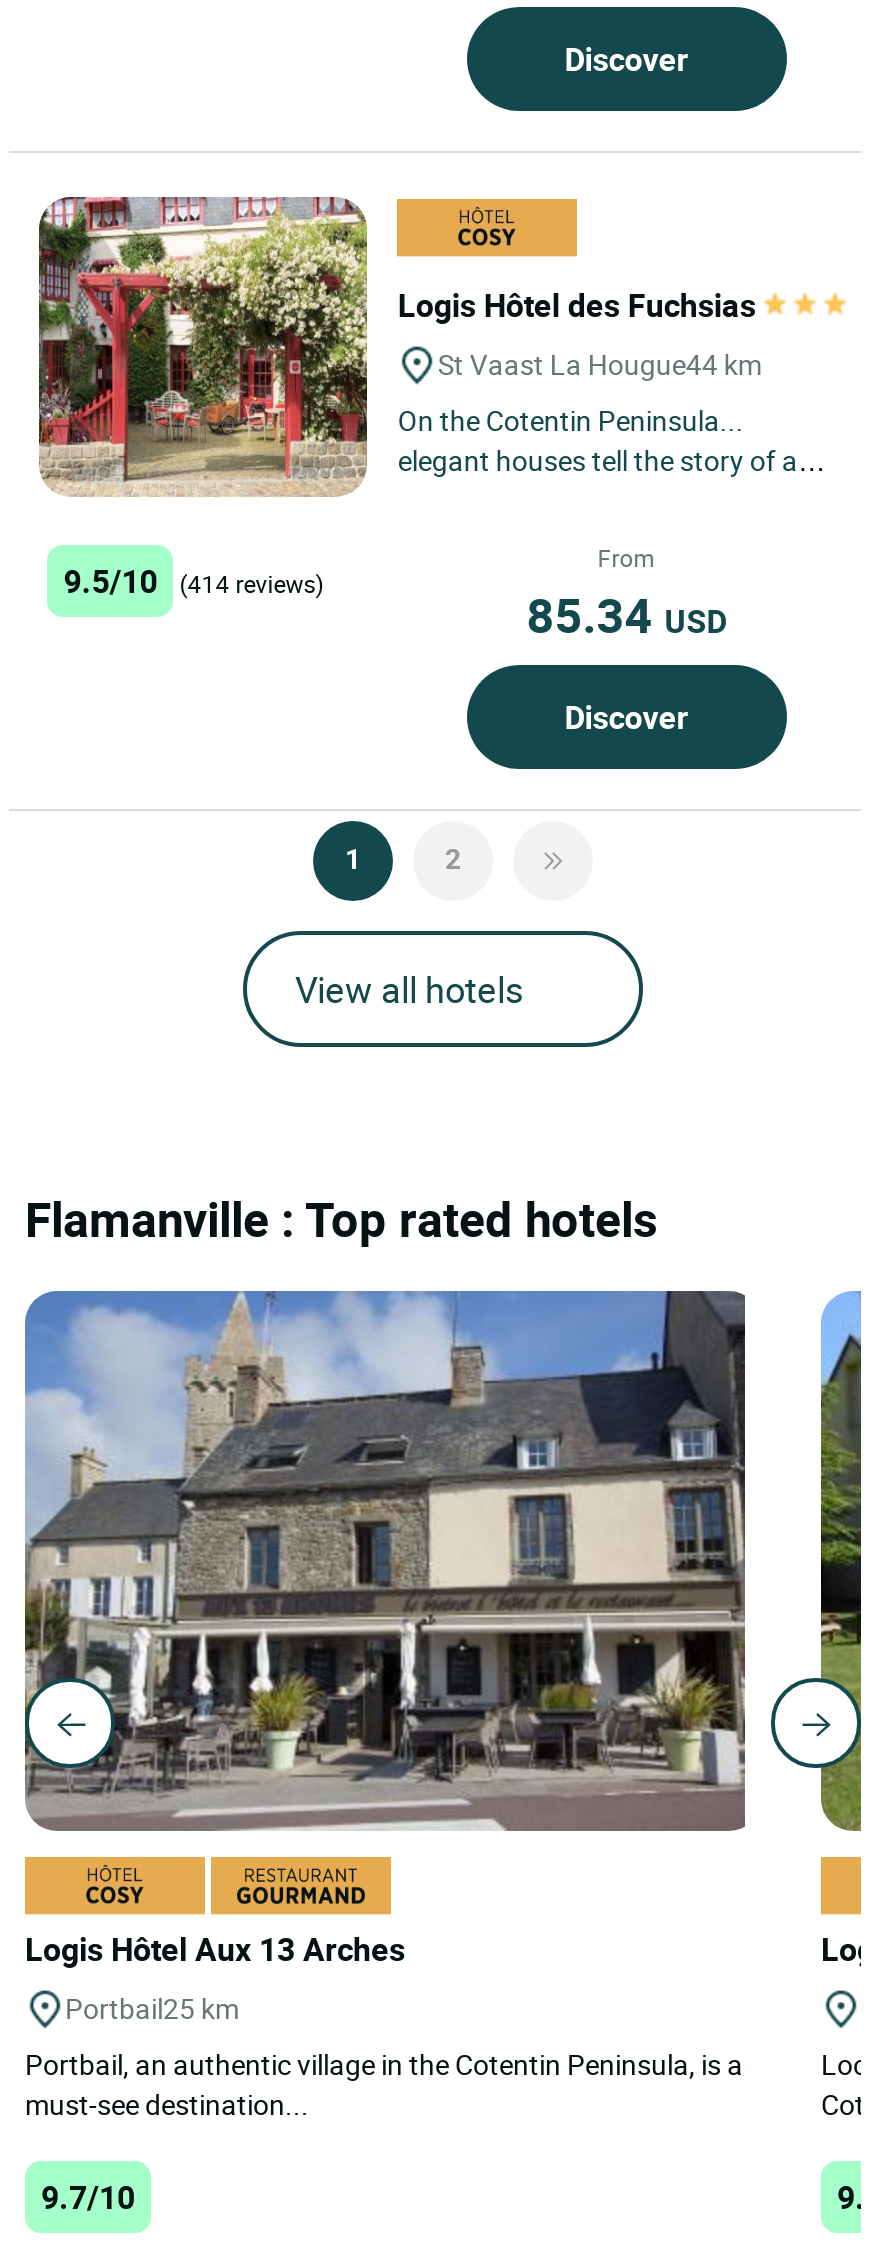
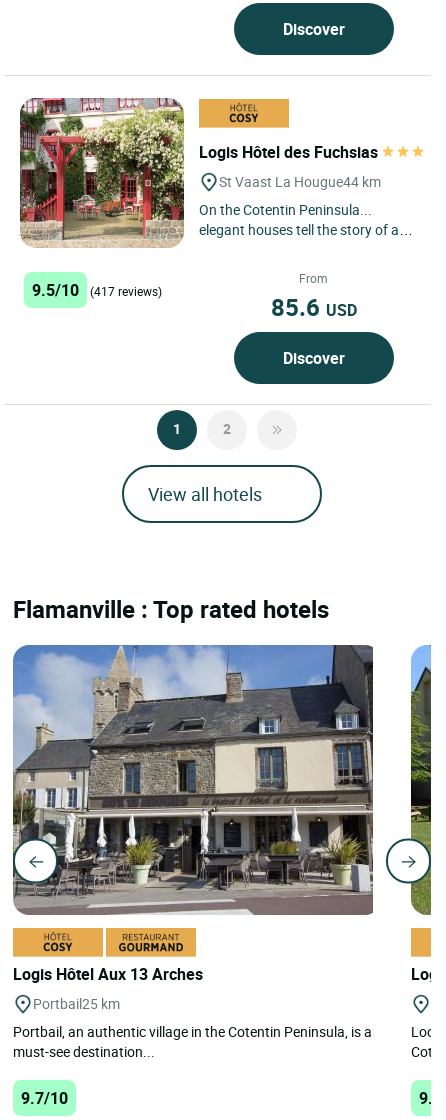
[63,559,323,603] 9.5/10 (414 reviews) -> [32,279,162,301] 9.5/10 (417 reviews)
[526,583,726,647] 85.34 USD -> [271,291,357,323] 85.6 USD

